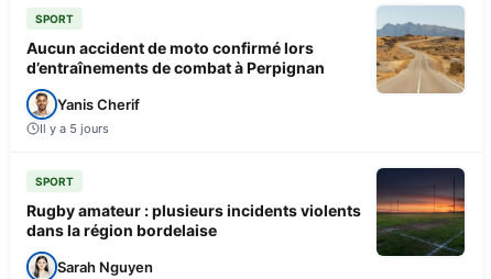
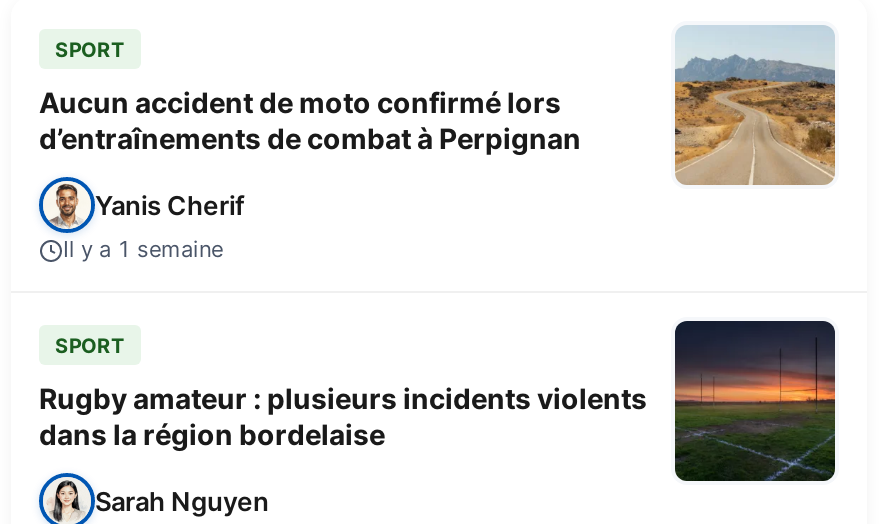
[40,120,109,136] Il y a 5 jours -> [63,235,223,263] Il y a 1 semaine

